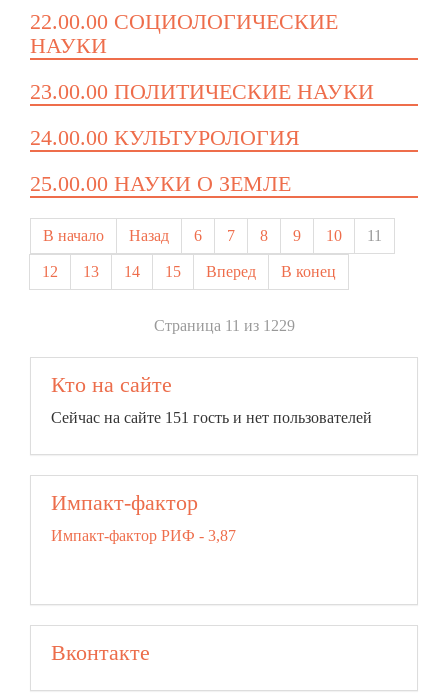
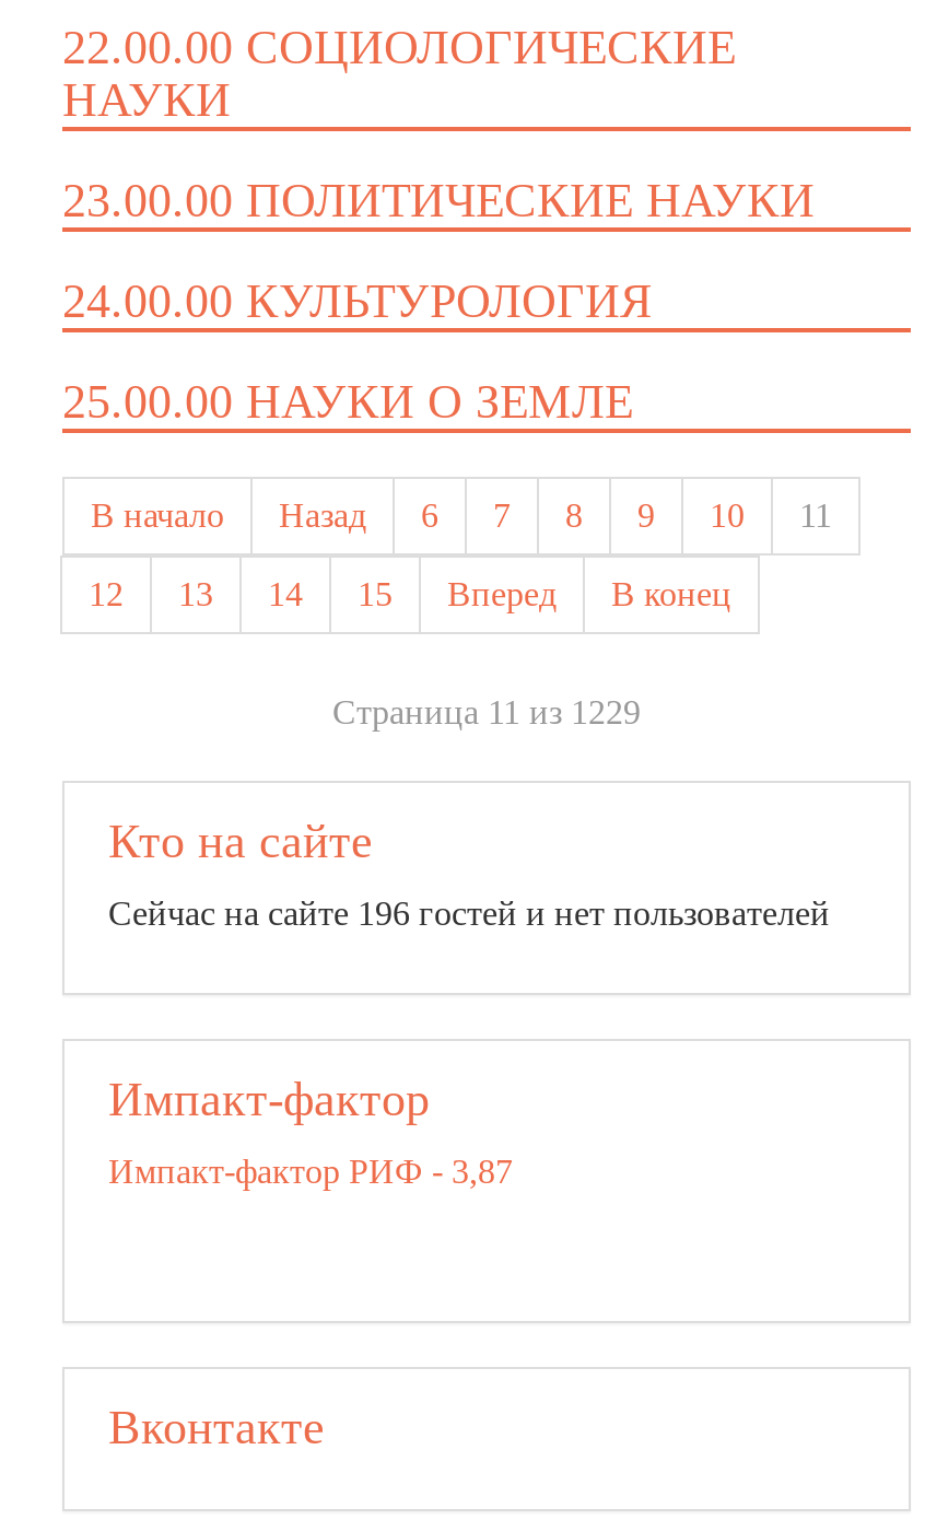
[51,409,372,426] Сейчас на сайте 151 гость и нет пользователей -> [108,895,830,932] Сейчас на сайте 196 гостей и нет пользователей

